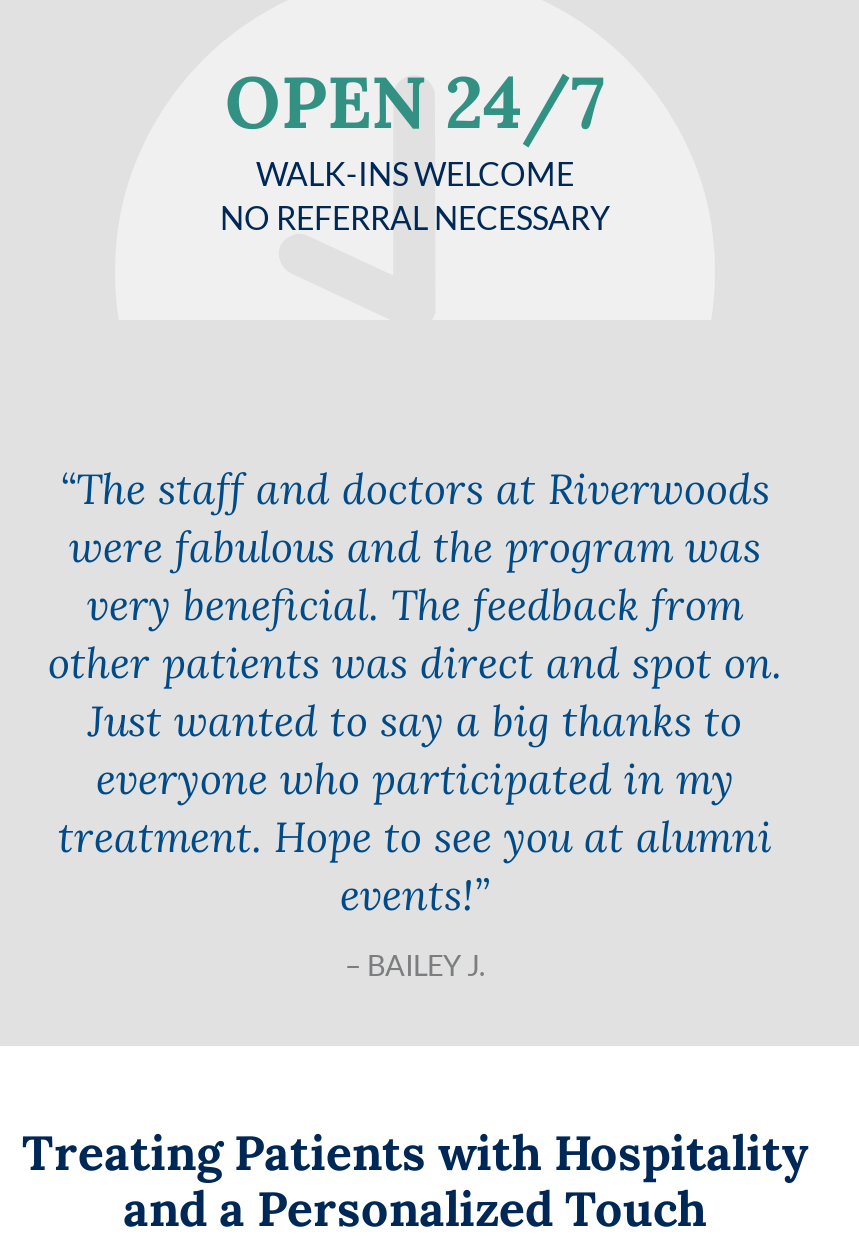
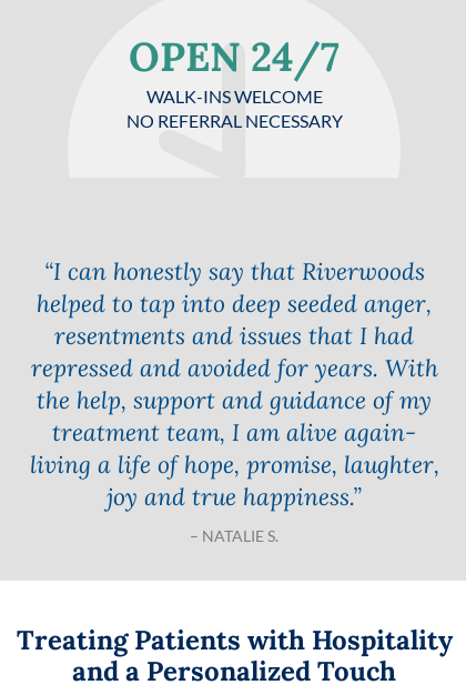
[48,462,782,922] “The staff and doctors at Riverwoods | were fabulous and the program was | very beneficial. The feedback from | other patients was direct and spot on. | Just wanted to say a big thanks to | everyone who participated in my | treatment. Hope to see you at alumni | events!” -> [29,256,439,512] “I can honestly say that Riverwoods | helped to tap into deep seeded anger, | resentments and issues that I had | repressed and avoided for years. With | the help, support and guidance of my | treatment team, I am alive again- | living a life of hope, promise, laughter, | joy and true happiness.”
[345,947,485,981] – BAILEY J. -> [190,526,278,545] – NATALIE S.

